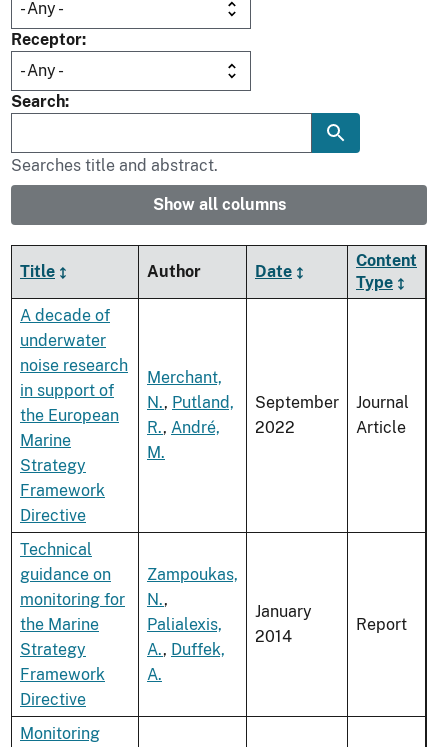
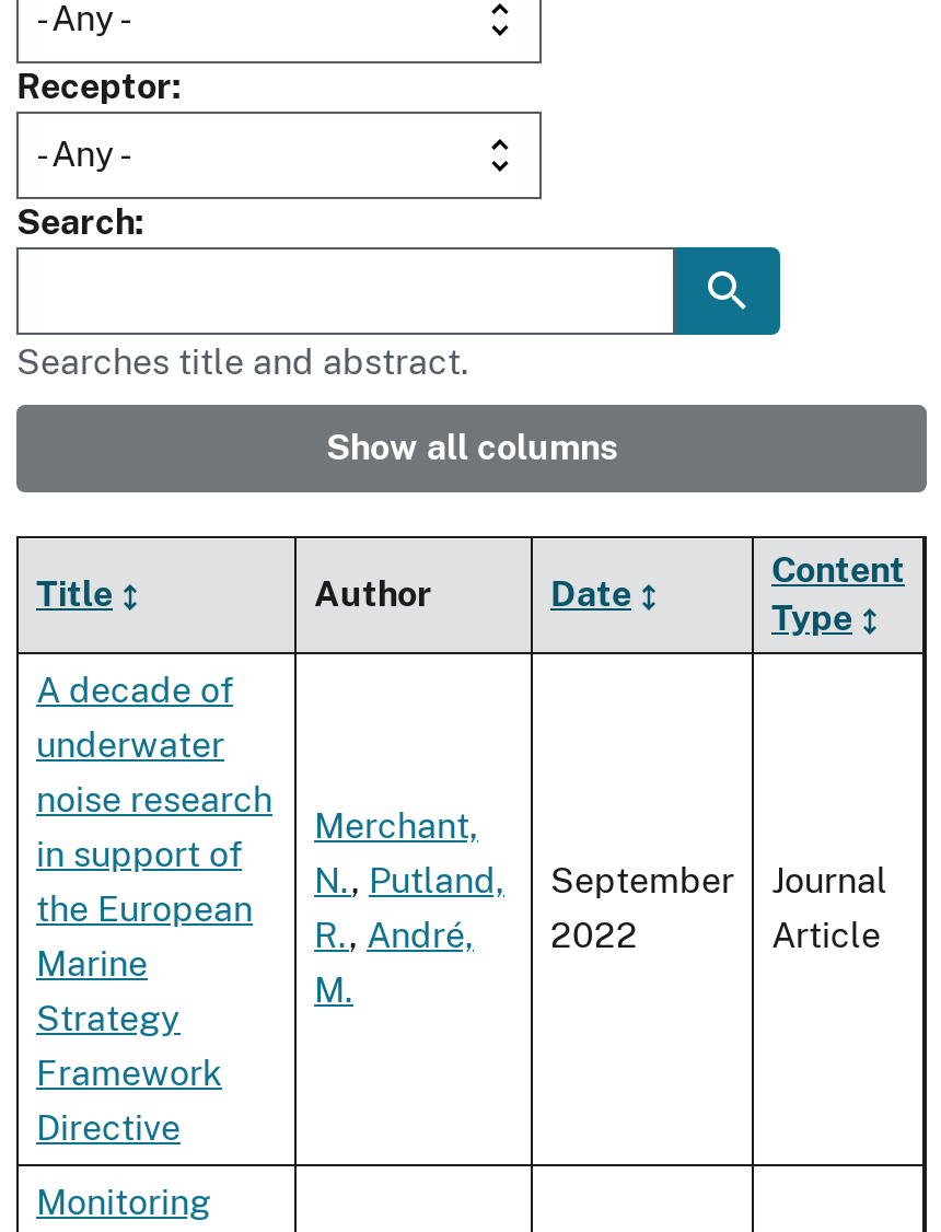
[20,540,125,709] Technical | guidance on | monitoring for | the Marine | Strategy | Framework | Directive -> none
[147,565,238,684] Zampoukas, | N., | Palialexis, | A., Duffek, | A. -> none
[255,602,312,646] January | 2014 -> none
[356,615,407,634] Report -> none

